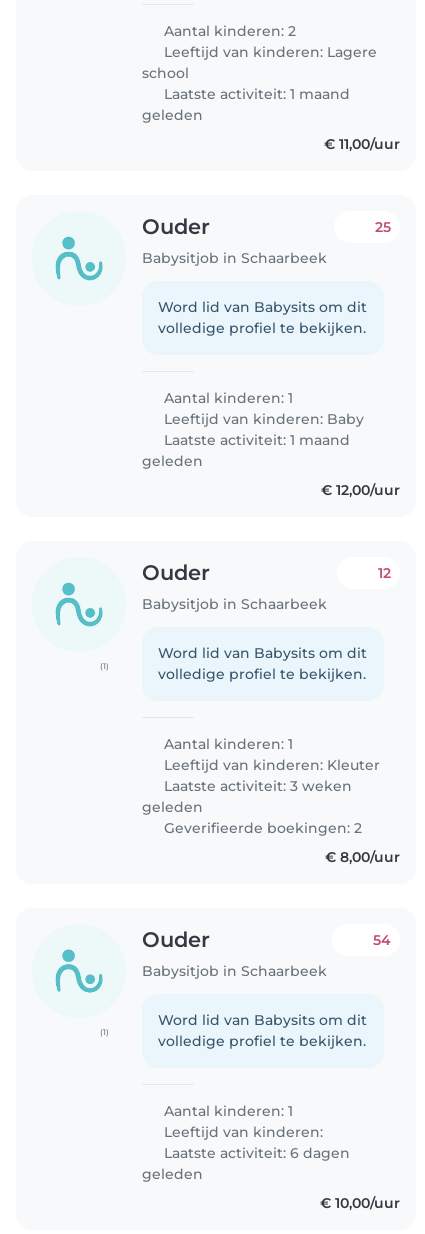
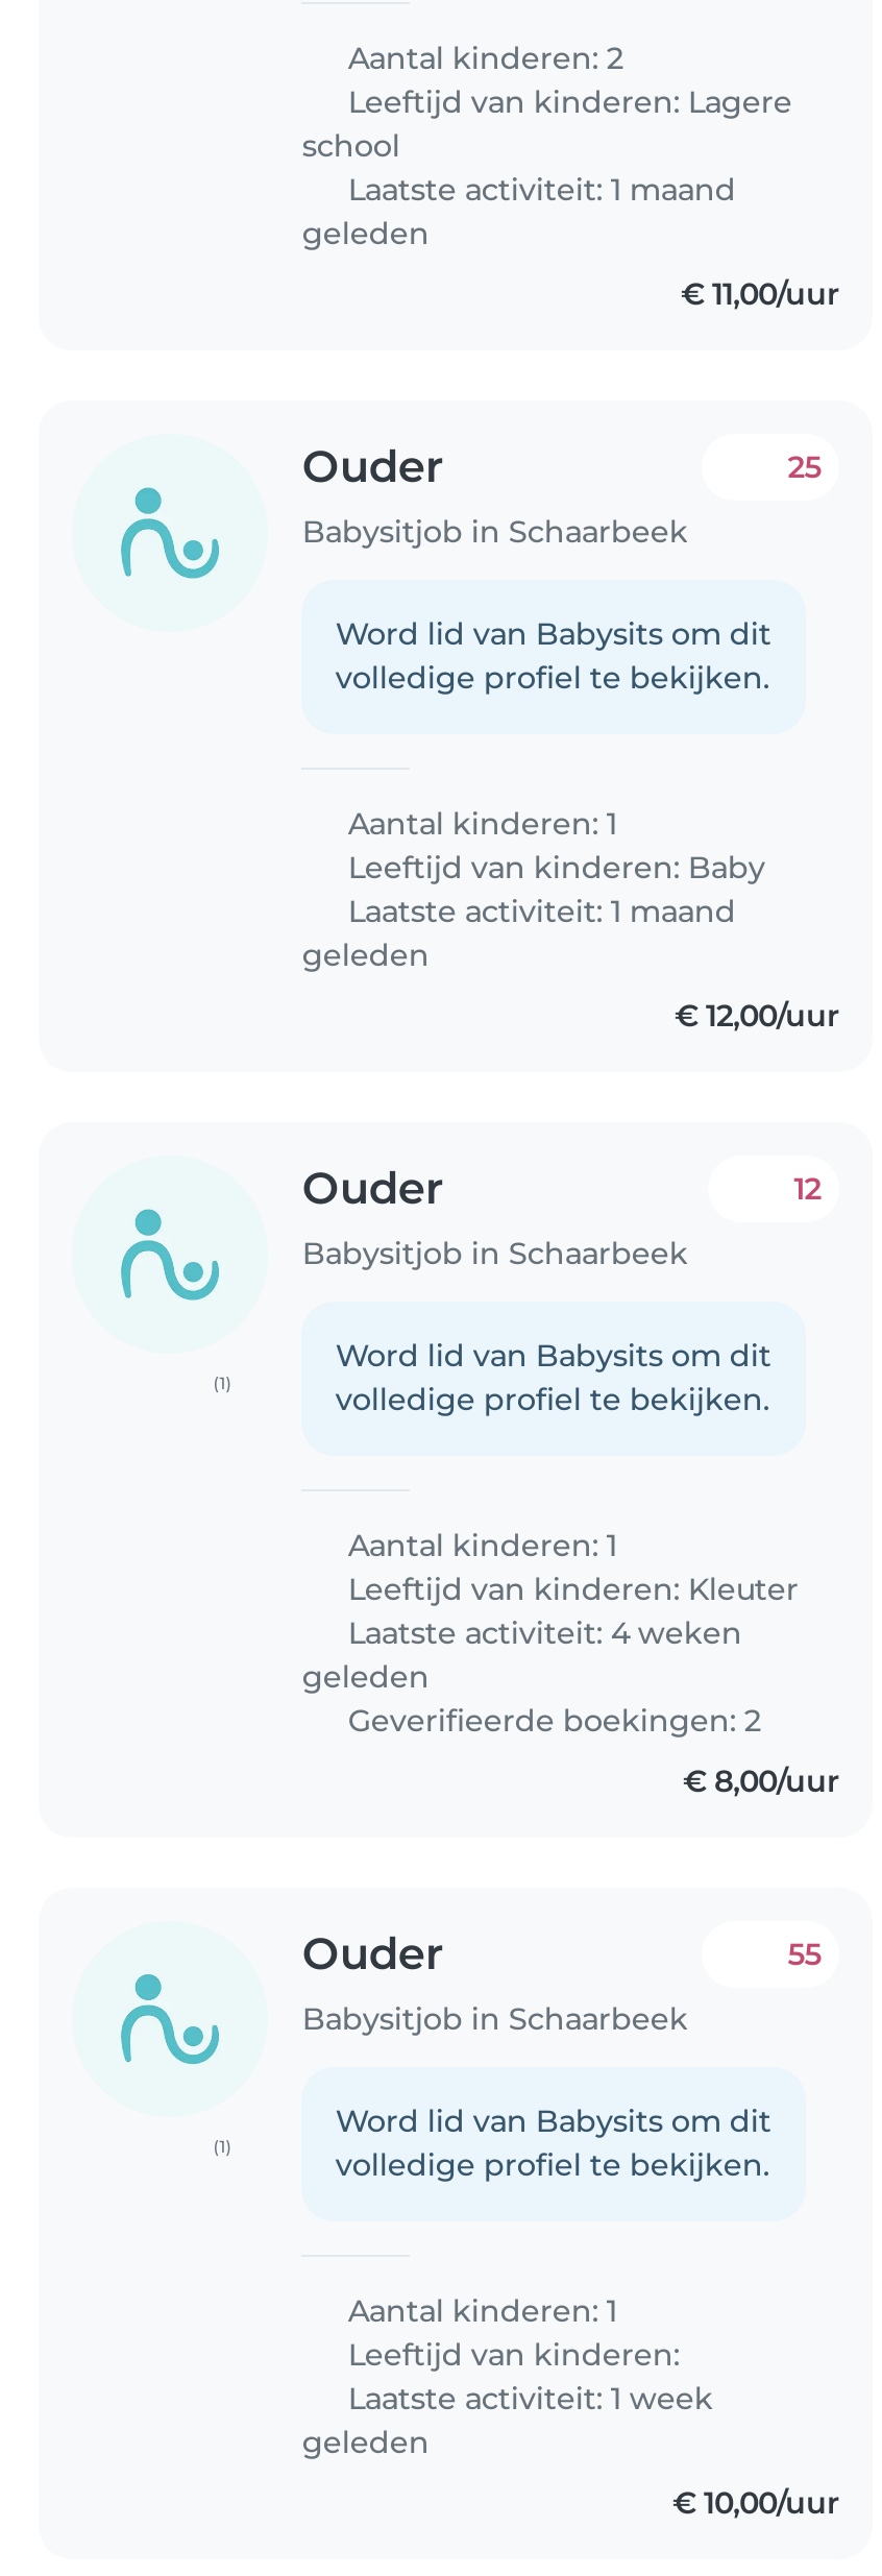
[160,777,352,795] Laatste activiteit: 3 weken -> [340,1614,742,1652] Laatste activiteit: 4 weken
[373,931,391,949] 54 -> [788,1936,821,1973] 55
[160,1144,350,1162] Laatste activiteit: 6 dagen -> [340,2380,713,2417] Laatste activiteit: 1 week

